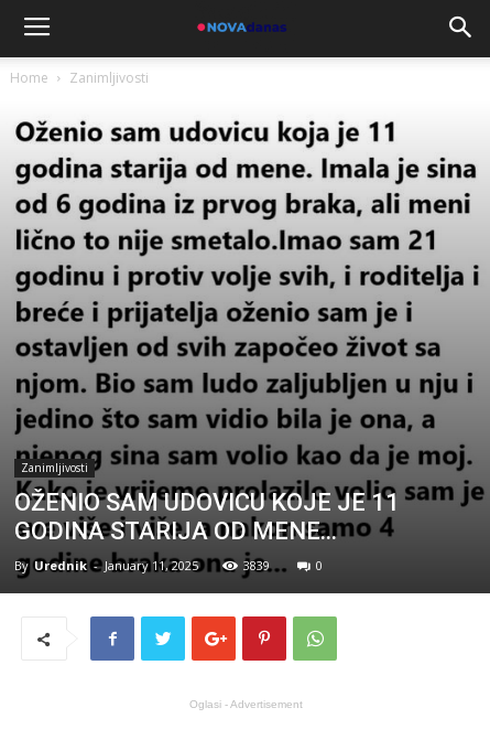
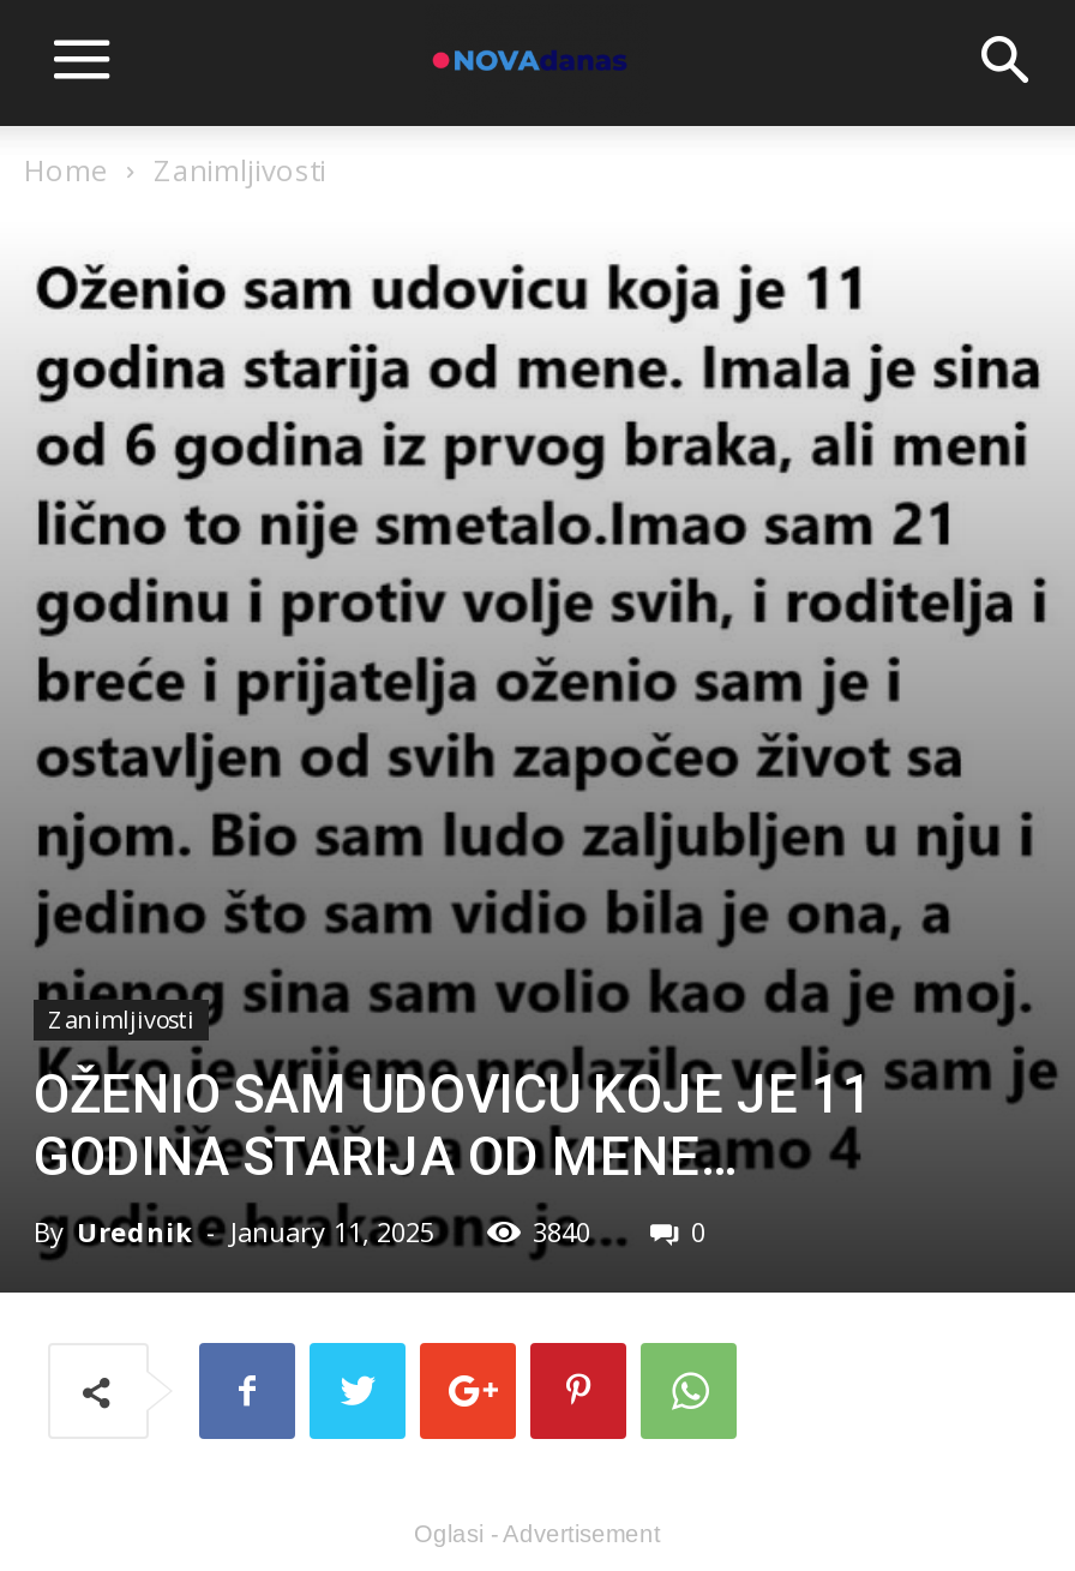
[243,557,270,573] 3839 -> [533,1213,590,1249] 3840

